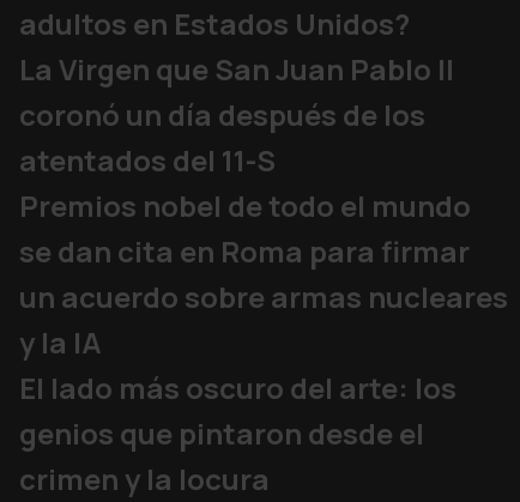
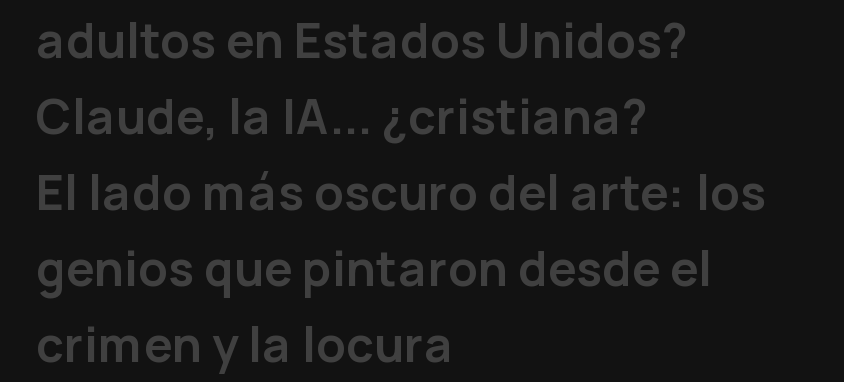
[19,49,508,362] La Virgen que San Juan Pablo II | coronó un día después de los | atentados del 11-S | Premios nobel de todo el mundo | se dan cita en Roma para firmar | un acuerdo sobre armas nucleares | y la IA -> [36,82,648,148] Claude, la IA... ¿cristiana?

